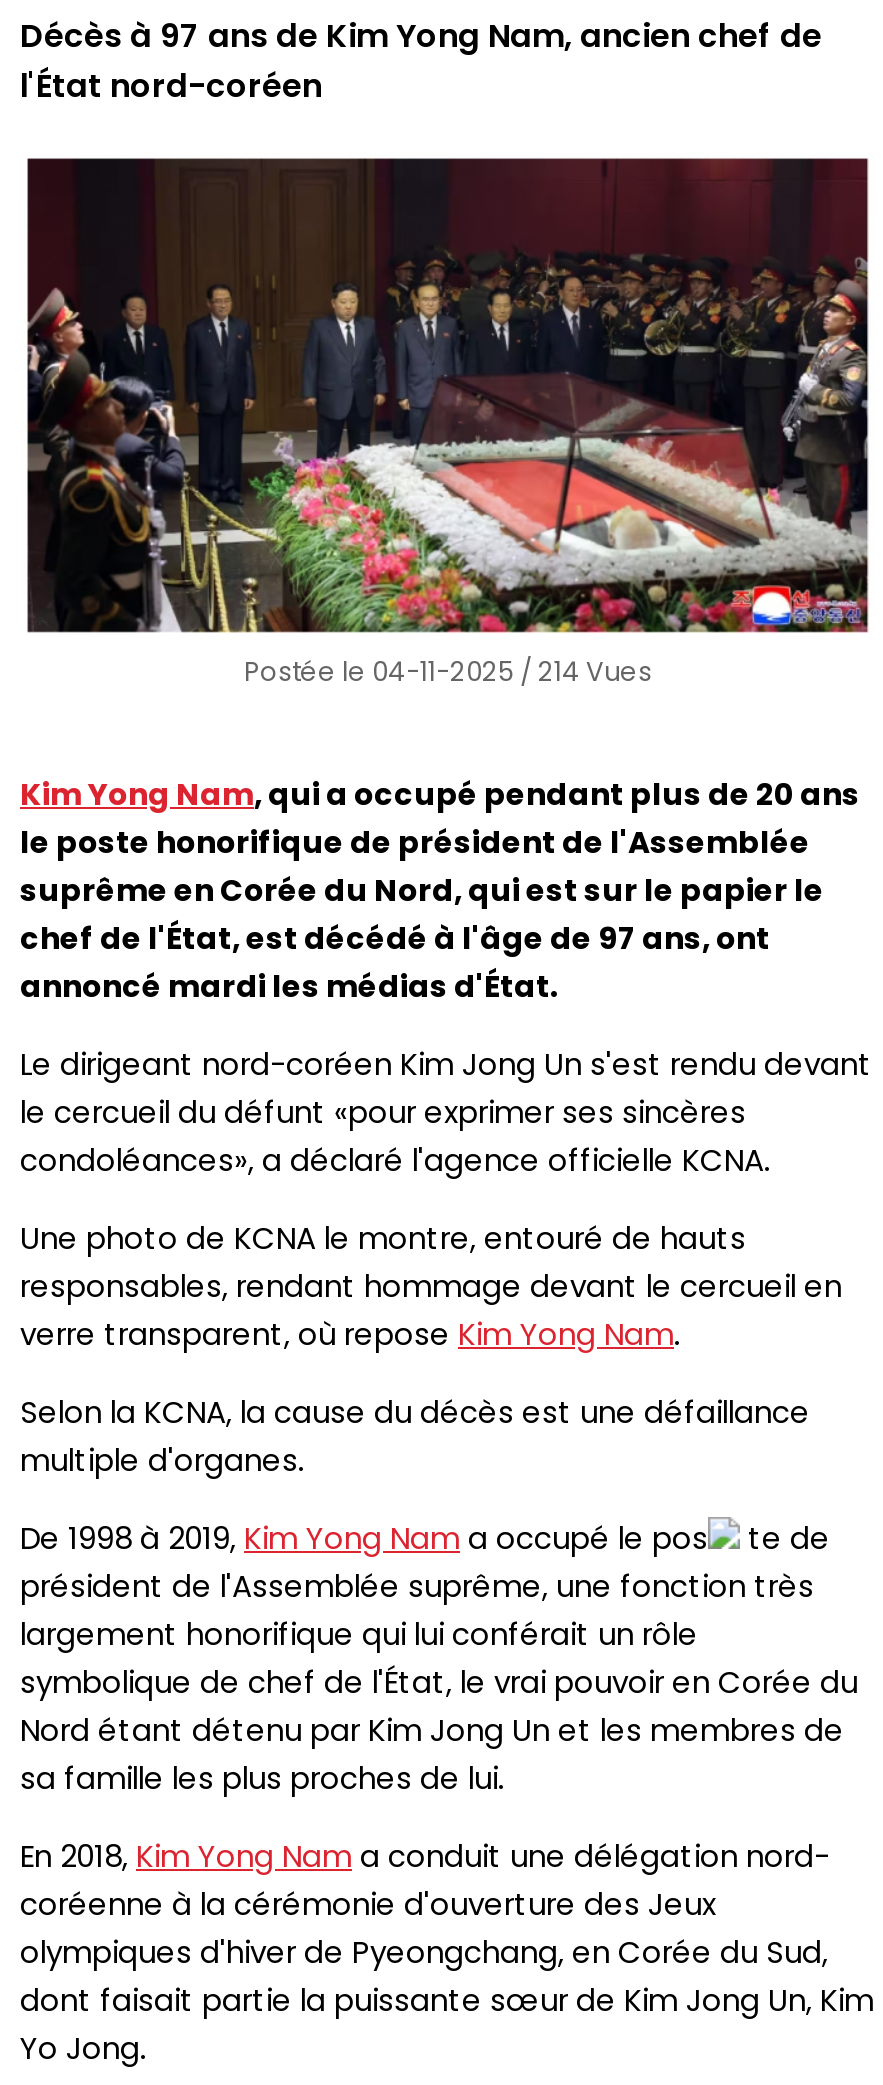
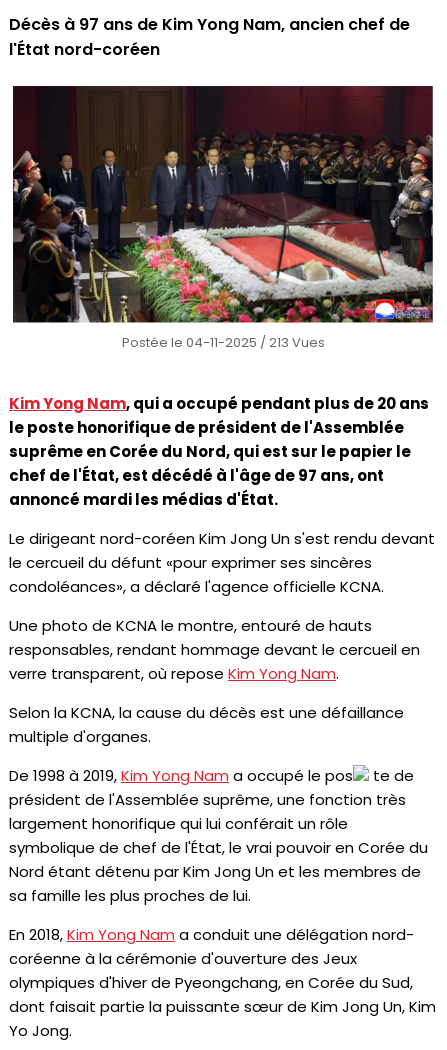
[244,653,652,691] Postée le 04-11-2025 / 214 Vues -> [121,333,324,352] Postée le 04-11-2025 / 213 Vues

